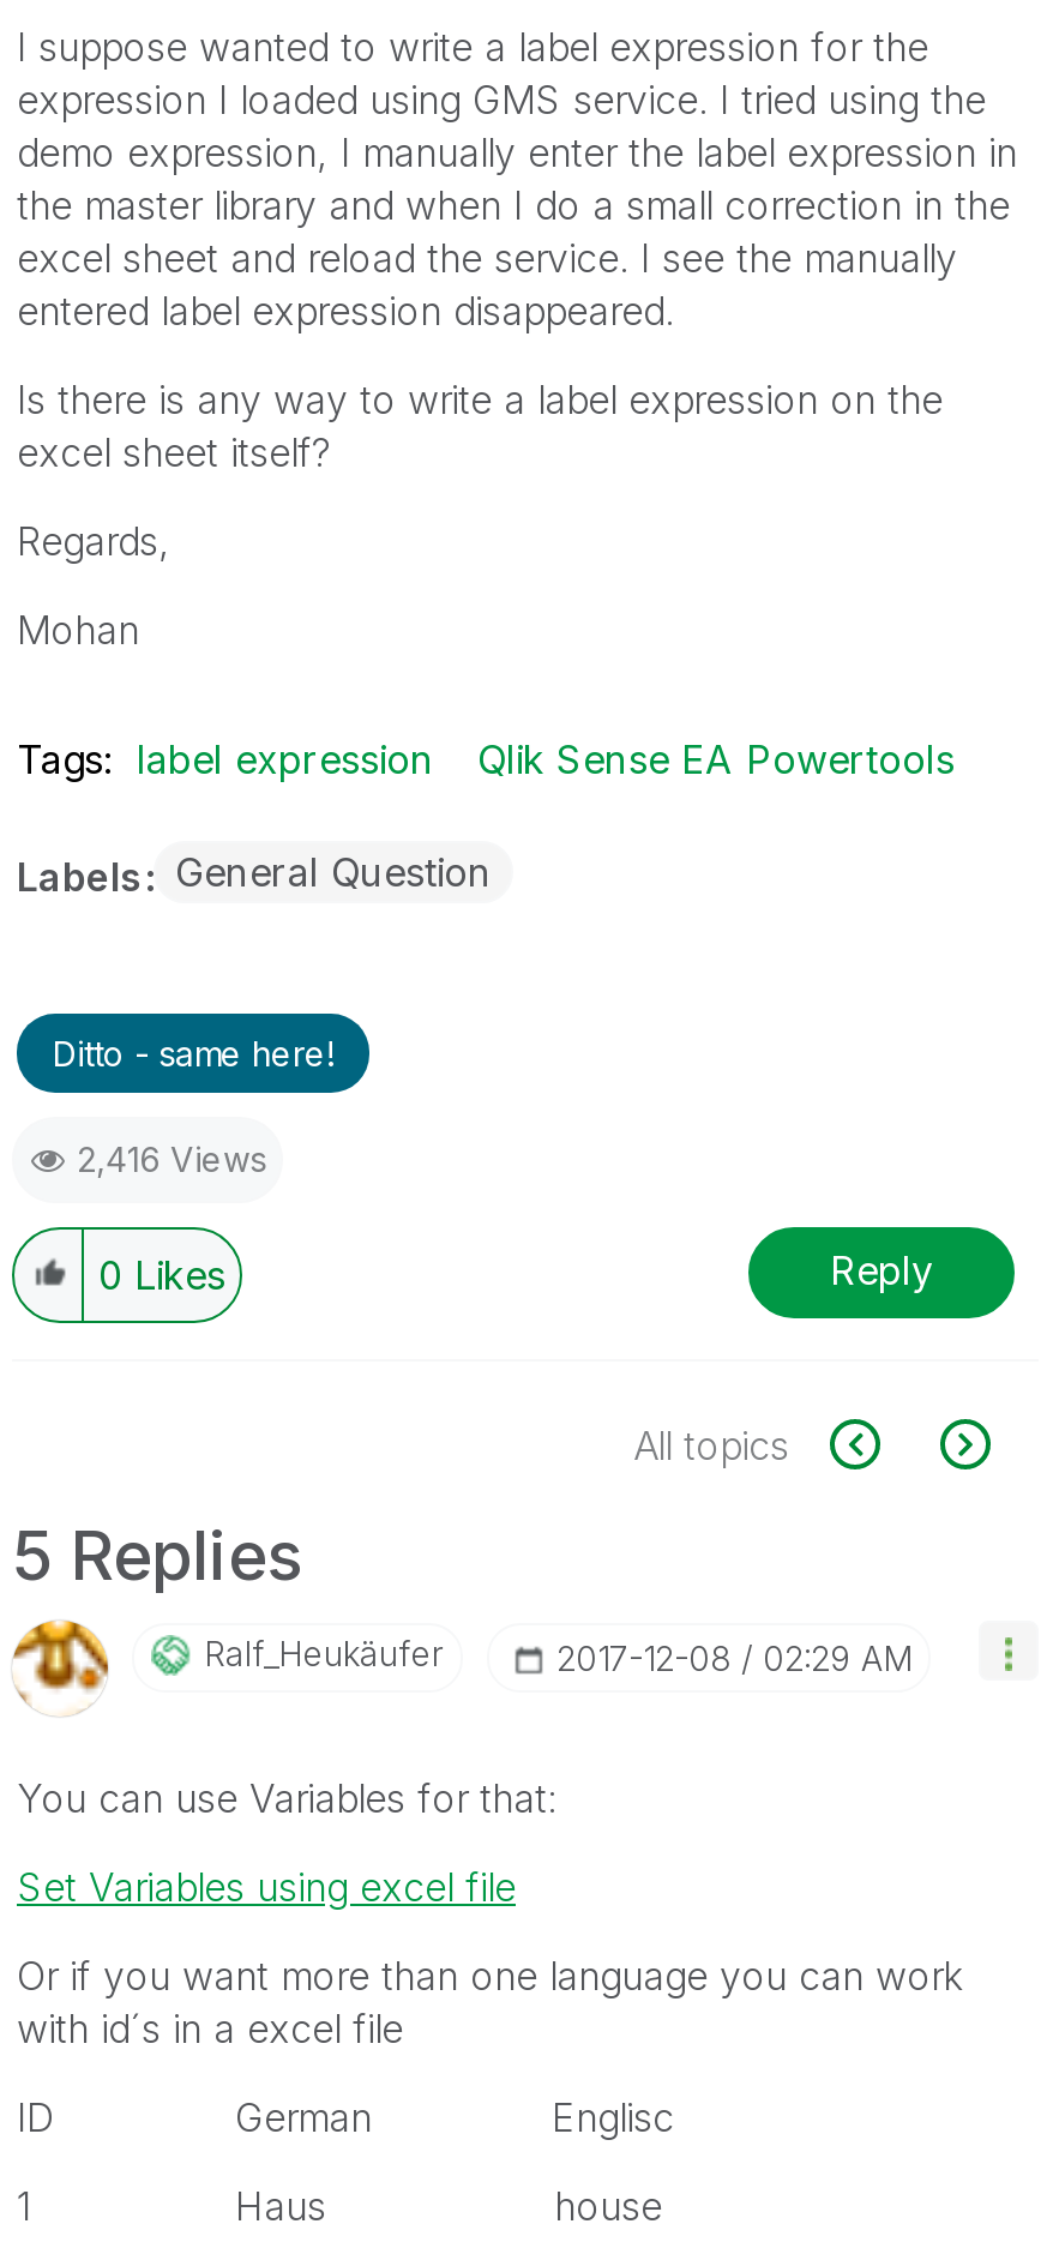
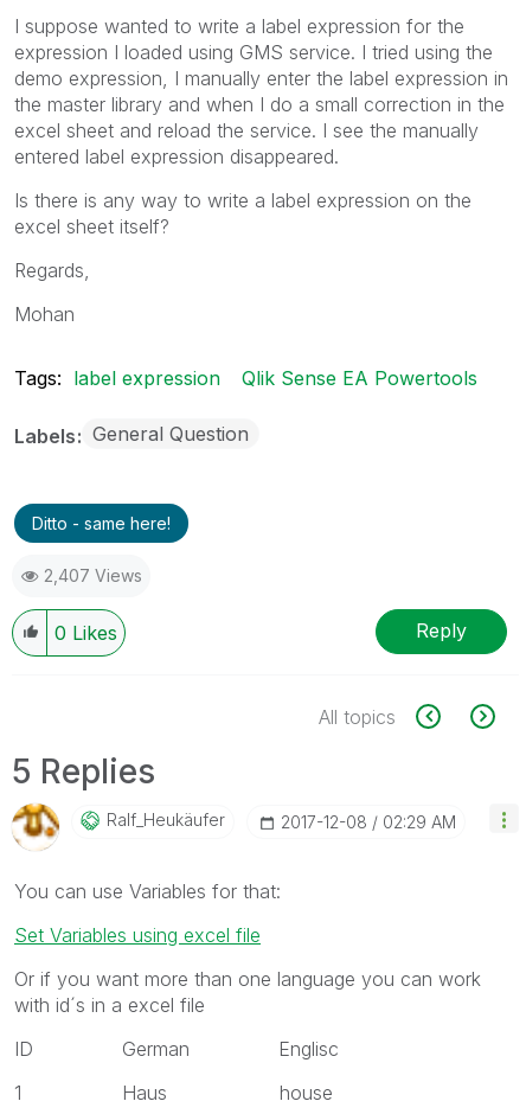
[77,1137,266,1178] 2,416 Views -> [44,565,142,585] 2,407 Views

